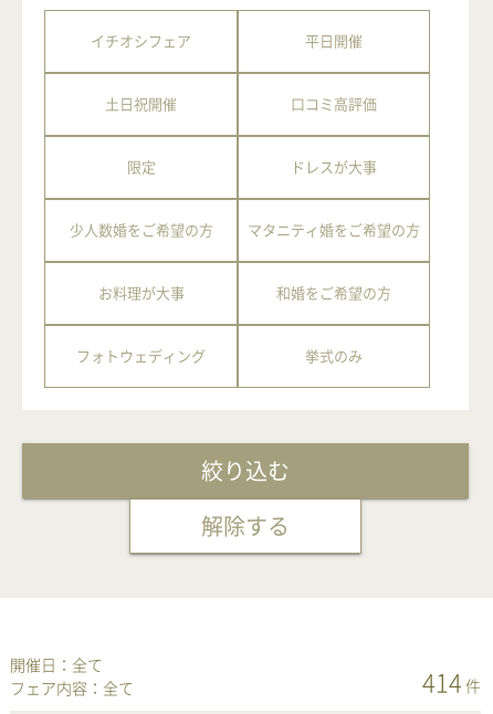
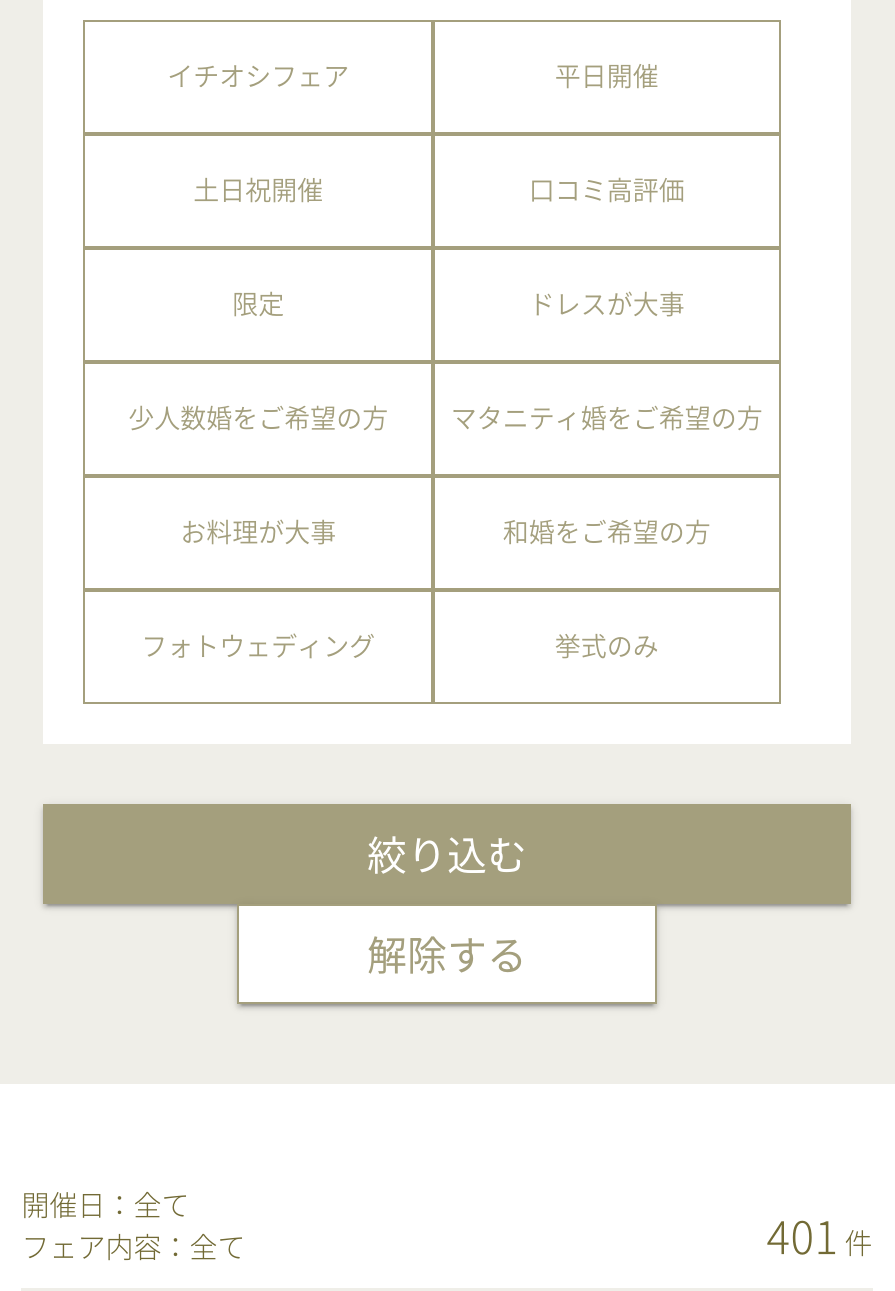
[422,663,481,699] 414件 -> [767,1201,873,1267] 401件

